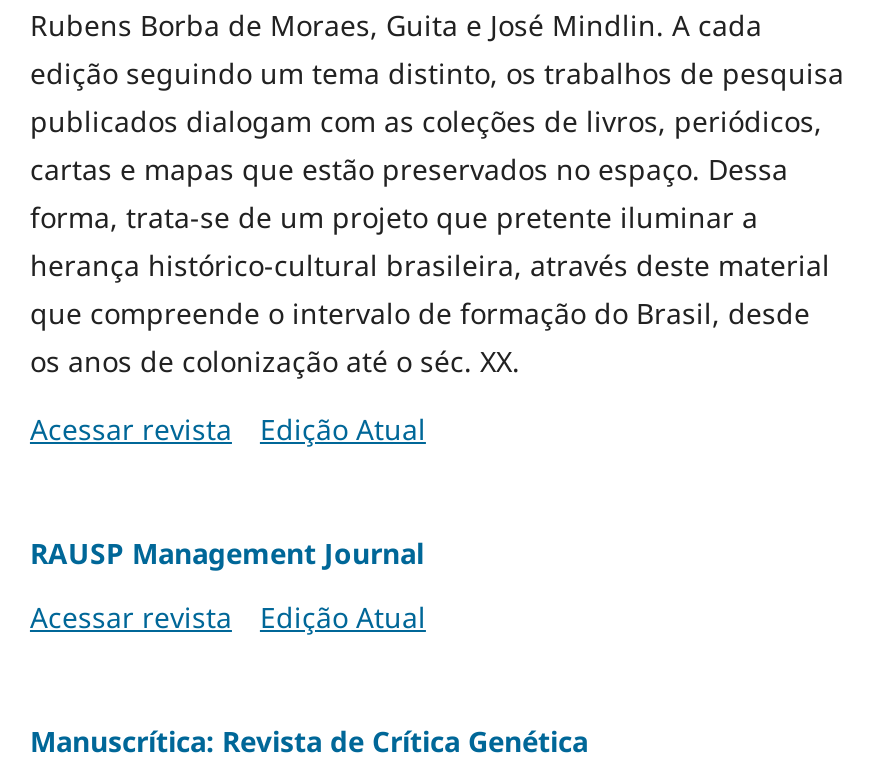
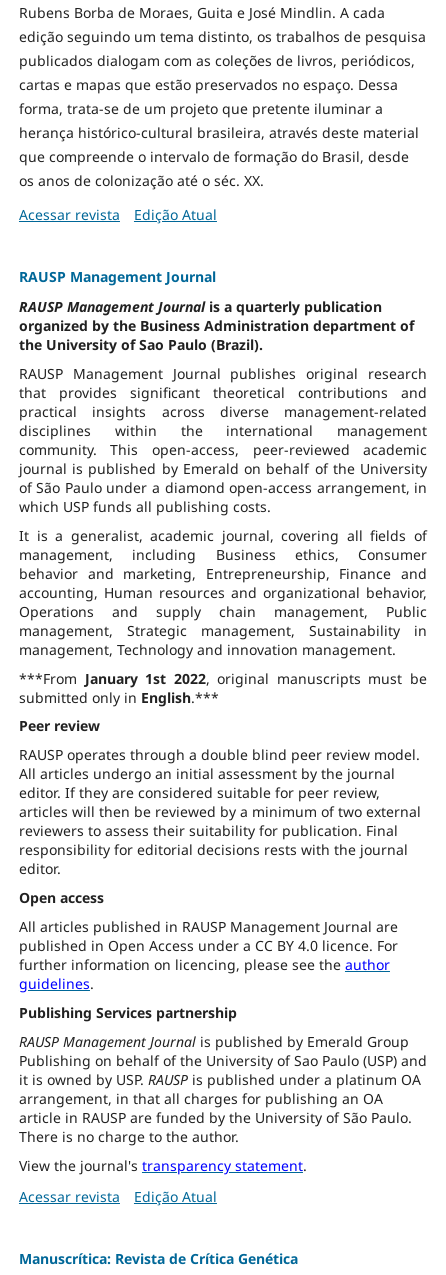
none -> [19,296,427,1175] RAUSP Management Journal is a quarterly publication | organized by the Business Administration department of | the University of Sao Paulo (Brazil). | RAUSP Management Journal publishes original research | that provides significant theoretical contributions and | practical insights across diverse management-related | disciplines within the international management | community. This open-access, peer-reviewed academic | journal is published by Emerald on behalf of the University | of São Paulo under a diamond open-access arrangement, in | which USP funds all publishing costs. | It is a generalist, academic journal, covering all fields of | management, including Business ethics, Consumer | behavior and marketing, Entrepreneurship, Finance and | accounting, Human resources and organizational behavior, | Operations and supply chain management, Public | management, Strategic management, Sustainability in | management, Technology and innovation management. | ***From January 1st 2022, original manuscripts must be | submitted only in English.*** | Peer review | RAUSP operates through a double blind peer review model. | All articles undergo an initial assessment by the journal | editor. If they are considered suitable for peer review, | articles will then be reviewed by a minimum of two external | reviewers to assess their suitability for publication. Final | responsibility for editorial decisions rests with the journal | editor. | Open access | All articles published in RAUSP Management Journal are | published in Open Access under a CC BY 4.0 licence. For | further information on licencing, please see the author | guidelines. | Publishing Services partnership | RAUSP Management Journal is published by Emerald Group | Publishing on behalf of the University of Sao Paulo (USP) and | it is owned by USP. RAUSP is published under a platinum OA | arrangement, in that all charges for publishing an OA | article in RAUSP are funded by the University of São Paulo. | There is no charge to the author. | View the journal's transparency statement.

